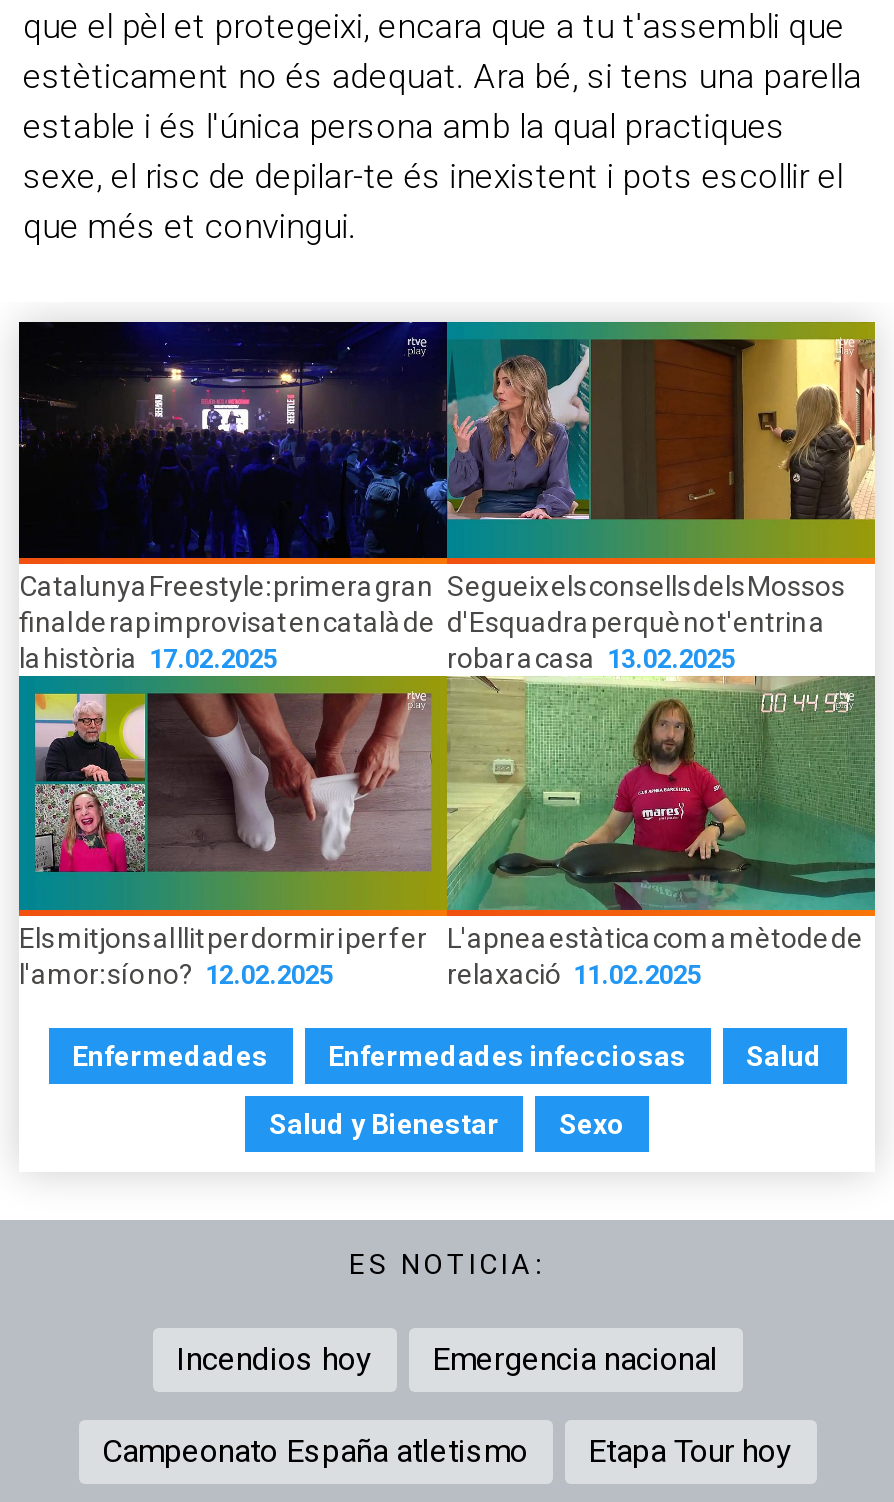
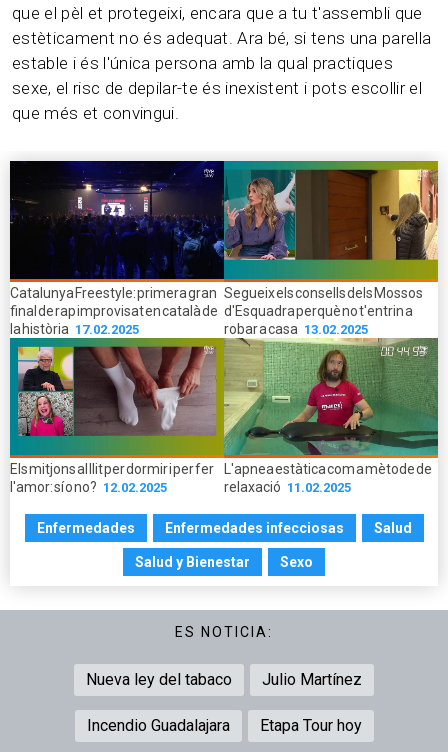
[176,1340,718,1378] Incendios hoy | Emergencia nacional -> [86,670,362,689] Nueva ley del tabaco | Julio Martínez
[102,1432,528,1470] Campeonato España atletismo -> [86,716,229,735] Incendio Guadalajara

